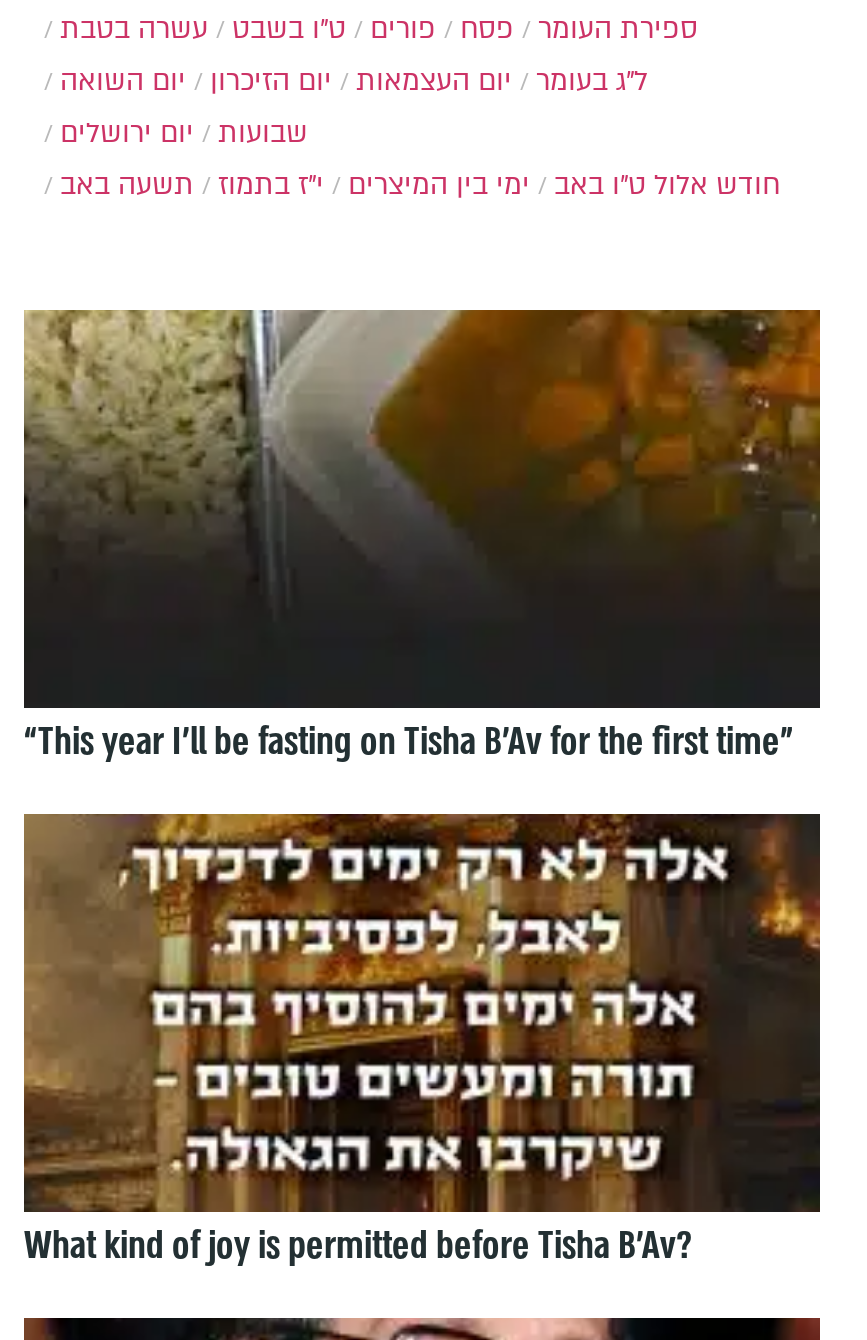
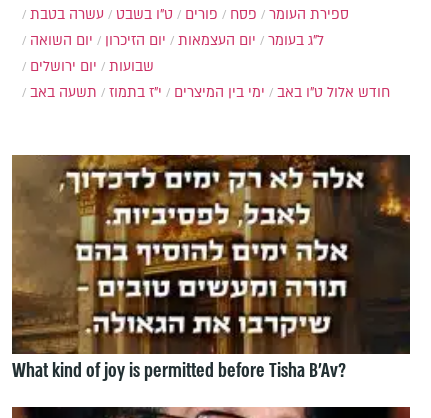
[22,308,822,768] [image] | “This year I’ll be fasting on Tisha B’Av for the first time” -> none

